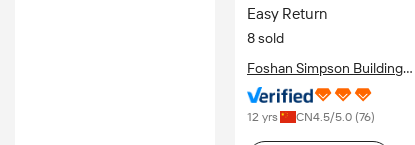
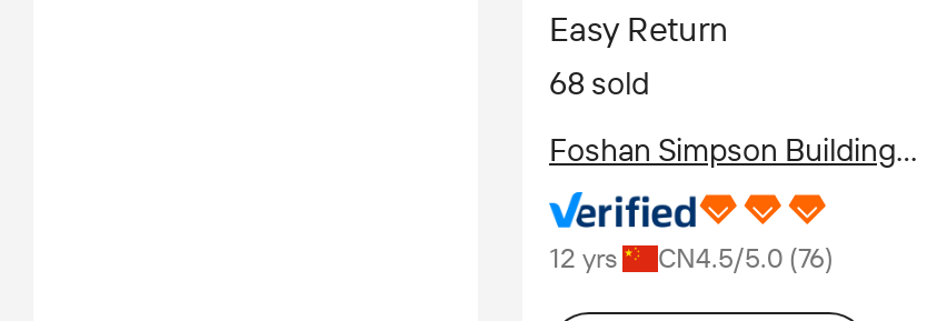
[247,30,284,46] 8 sold -> [549,66,649,101] 68 sold

